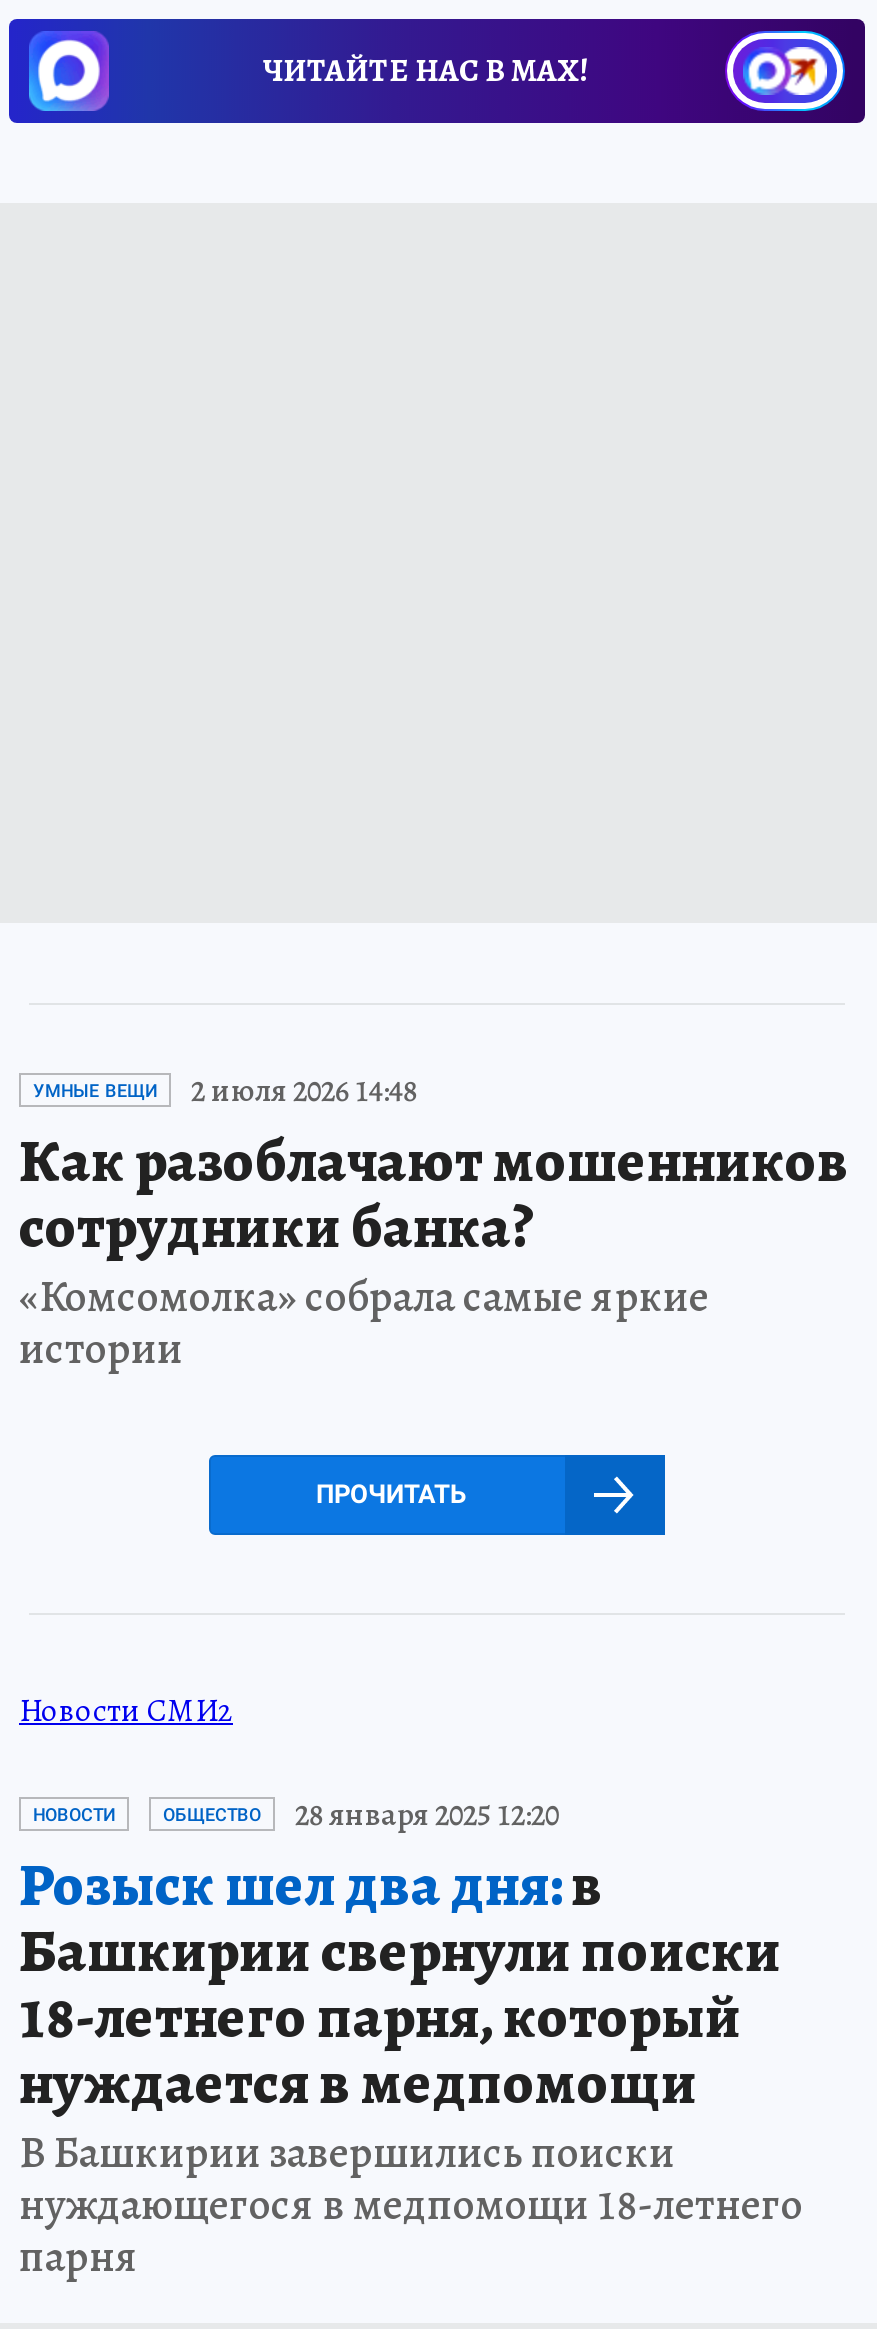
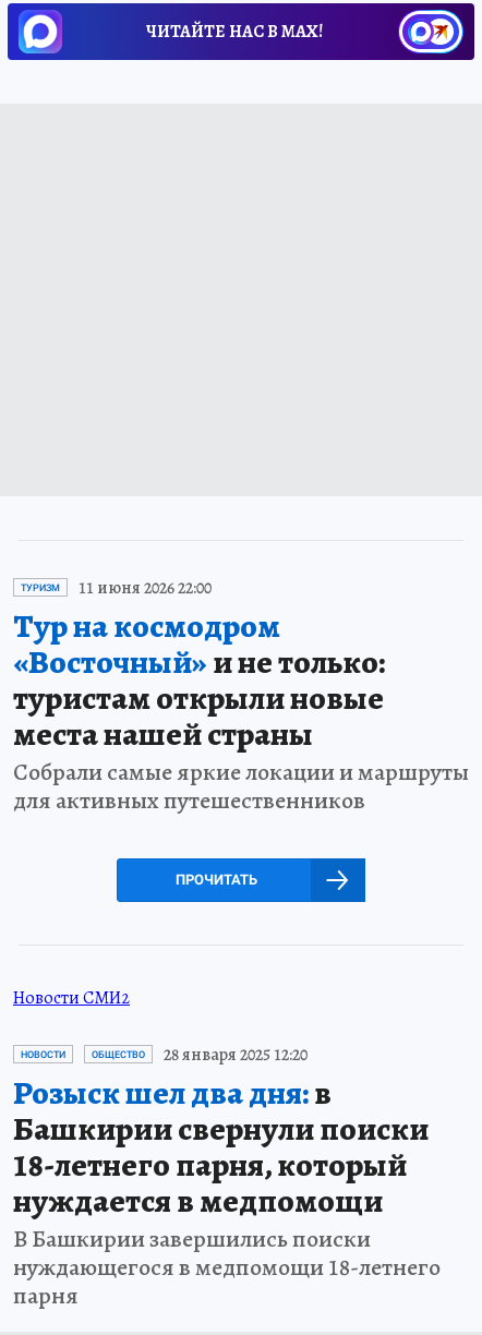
[19,1068,849,1378] УМНЫЕ ВЕЩИ | 2 июля 2026 14:48 | Как разоблачают мошенников | сотрудники банка? | «Комсомолка» собрала самые яркие | истории -> [13,576,469,817] ТУРИЗМ | 11 июня 2026 22:00 | Тур на космодром | «Восточный»и не только: | туристам открыли новые | места нашей страны | Собрали самые яркие локации и маршруты | для активных путешественников

